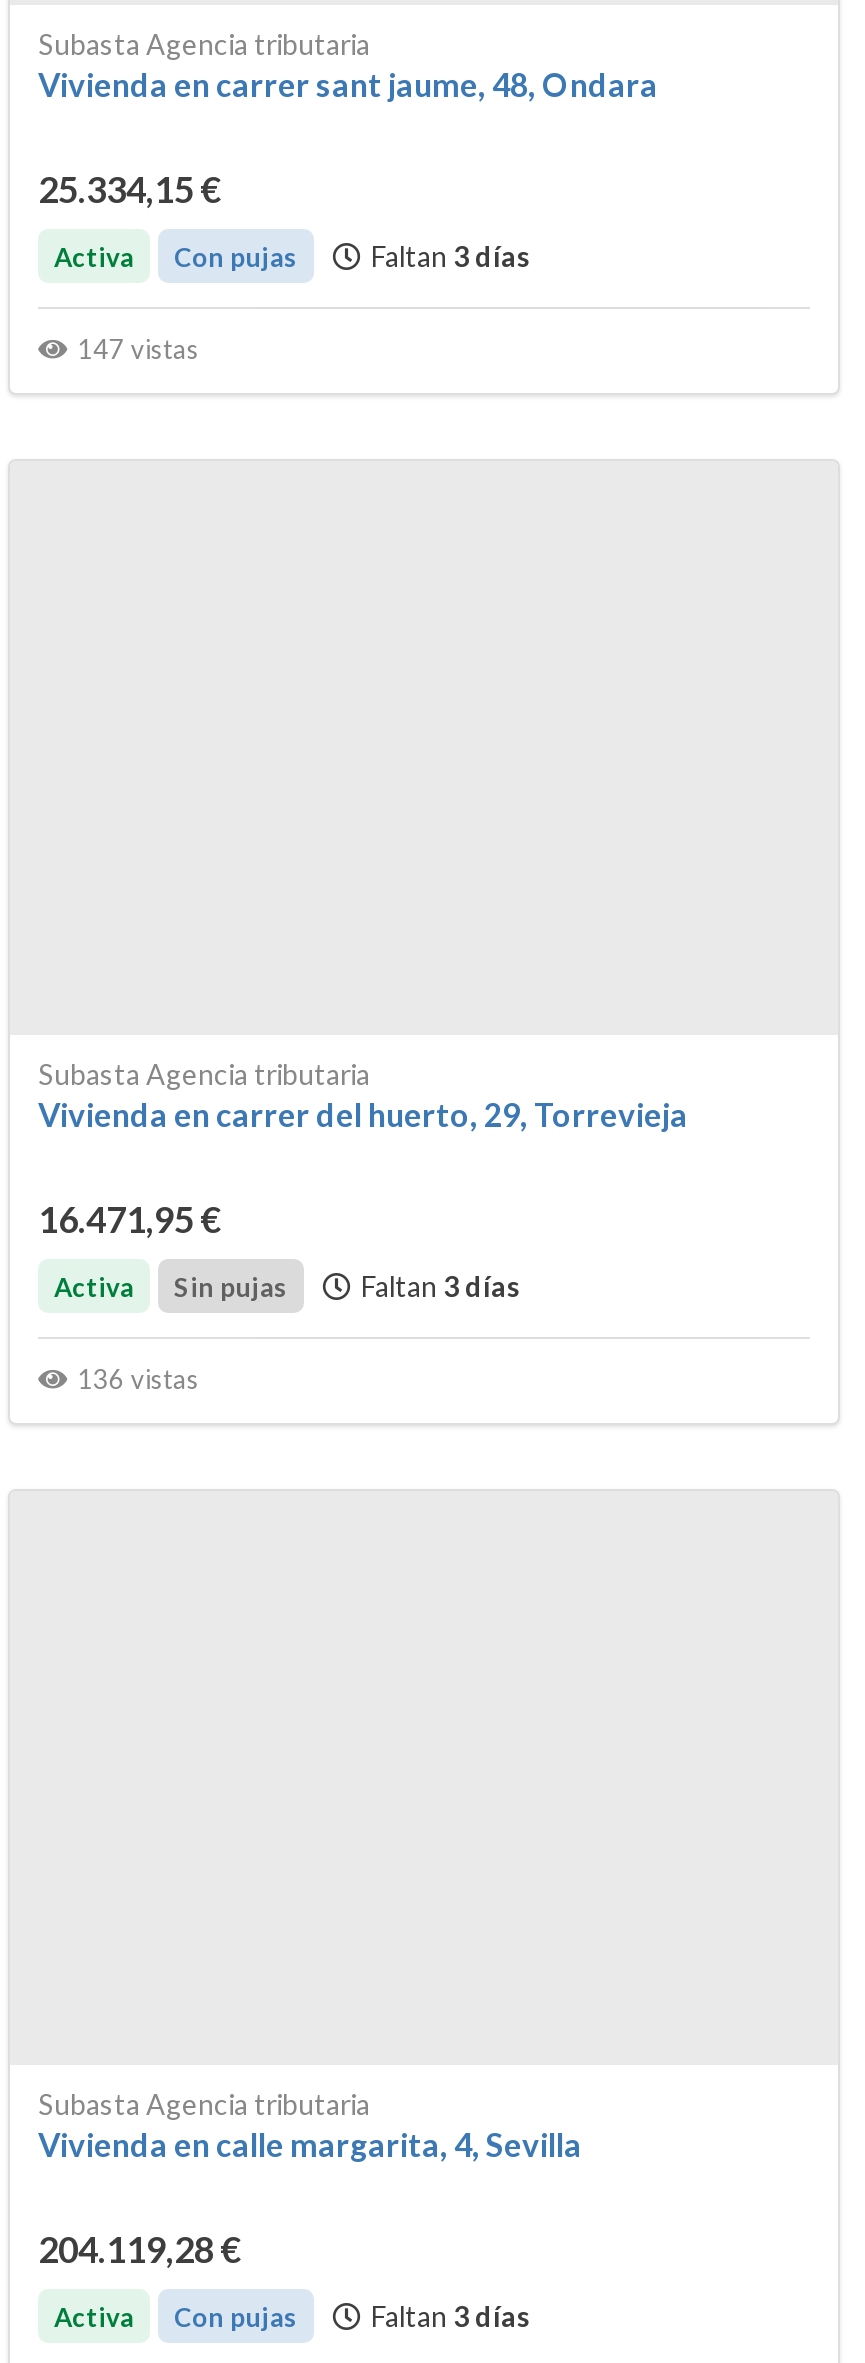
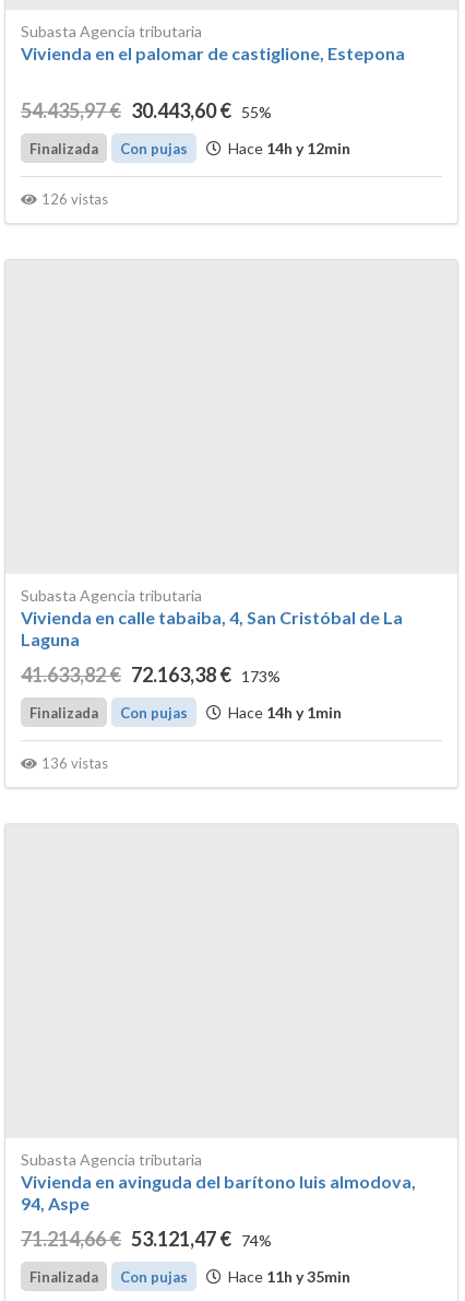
[38,64,658,102] Vivienda en carrer sant jaume, 48, Ondara -> [21,42,405,63] Vivienda en el palomar de castiglione, Estepona
[38,168,222,212] 25.334,15 € -> [21,99,272,123] 54.435,97€ 30.443,60 € 55%
[54,242,134,274] Activa -> [29,140,98,158] Finalizada
[371,239,531,273] Faltan 3 días -> [228,139,350,157] Hace 14h y 12min
[77,334,199,366] 147 vistas -> [42,191,108,208] 126 vistas
[38,1094,688,1132] Vivienda en carrer del huerto, 29, Torrevieja -> [21,606,403,649] Vivienda en calle tabaiba, 4, San Cristóbal de La | Laguna
[38,1198,222,1242] 16.471,95 € -> [21,663,281,687] 41.633,82€ 72.163,38 € 173%
[54,1269,521,1304] Activa | Sin pujas | Faltan 3 días -> [29,703,341,722] Finalizada | Con pujas | Hace 14h y 1min
[38,2124,582,2162] Vivienda en calle margarita, 4, Sevilla -> [21,1171,416,1213] Vivienda en avinguda del barítono luis almodova, | 94, Aspe
[38,2228,242,2272] 204.119,28 € -> [21,1227,272,1251] 71.214,66€ 53.121,47 € 74%
[54,2302,134,2334] Activa -> [29,1269,98,1286] Finalizada
[371,2299,531,2333] Faltan 3 días -> [228,1267,350,1285] Hace 11h y 35min

